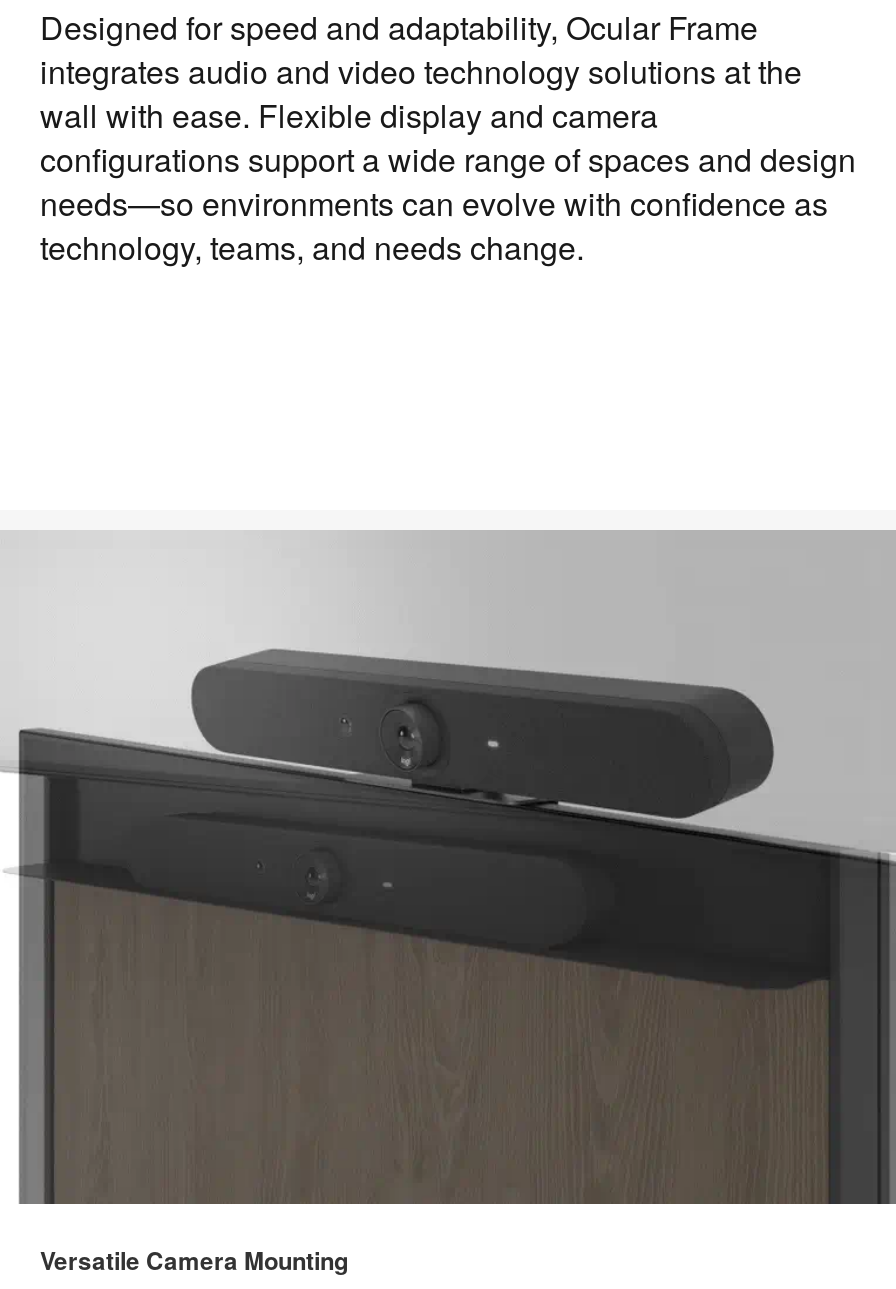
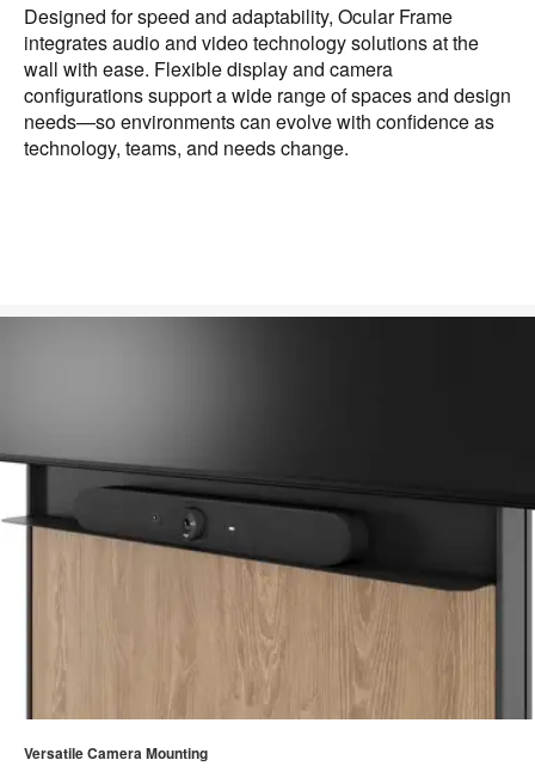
[6,532,890,1206] [image] -> [4,317,531,719] [image]

